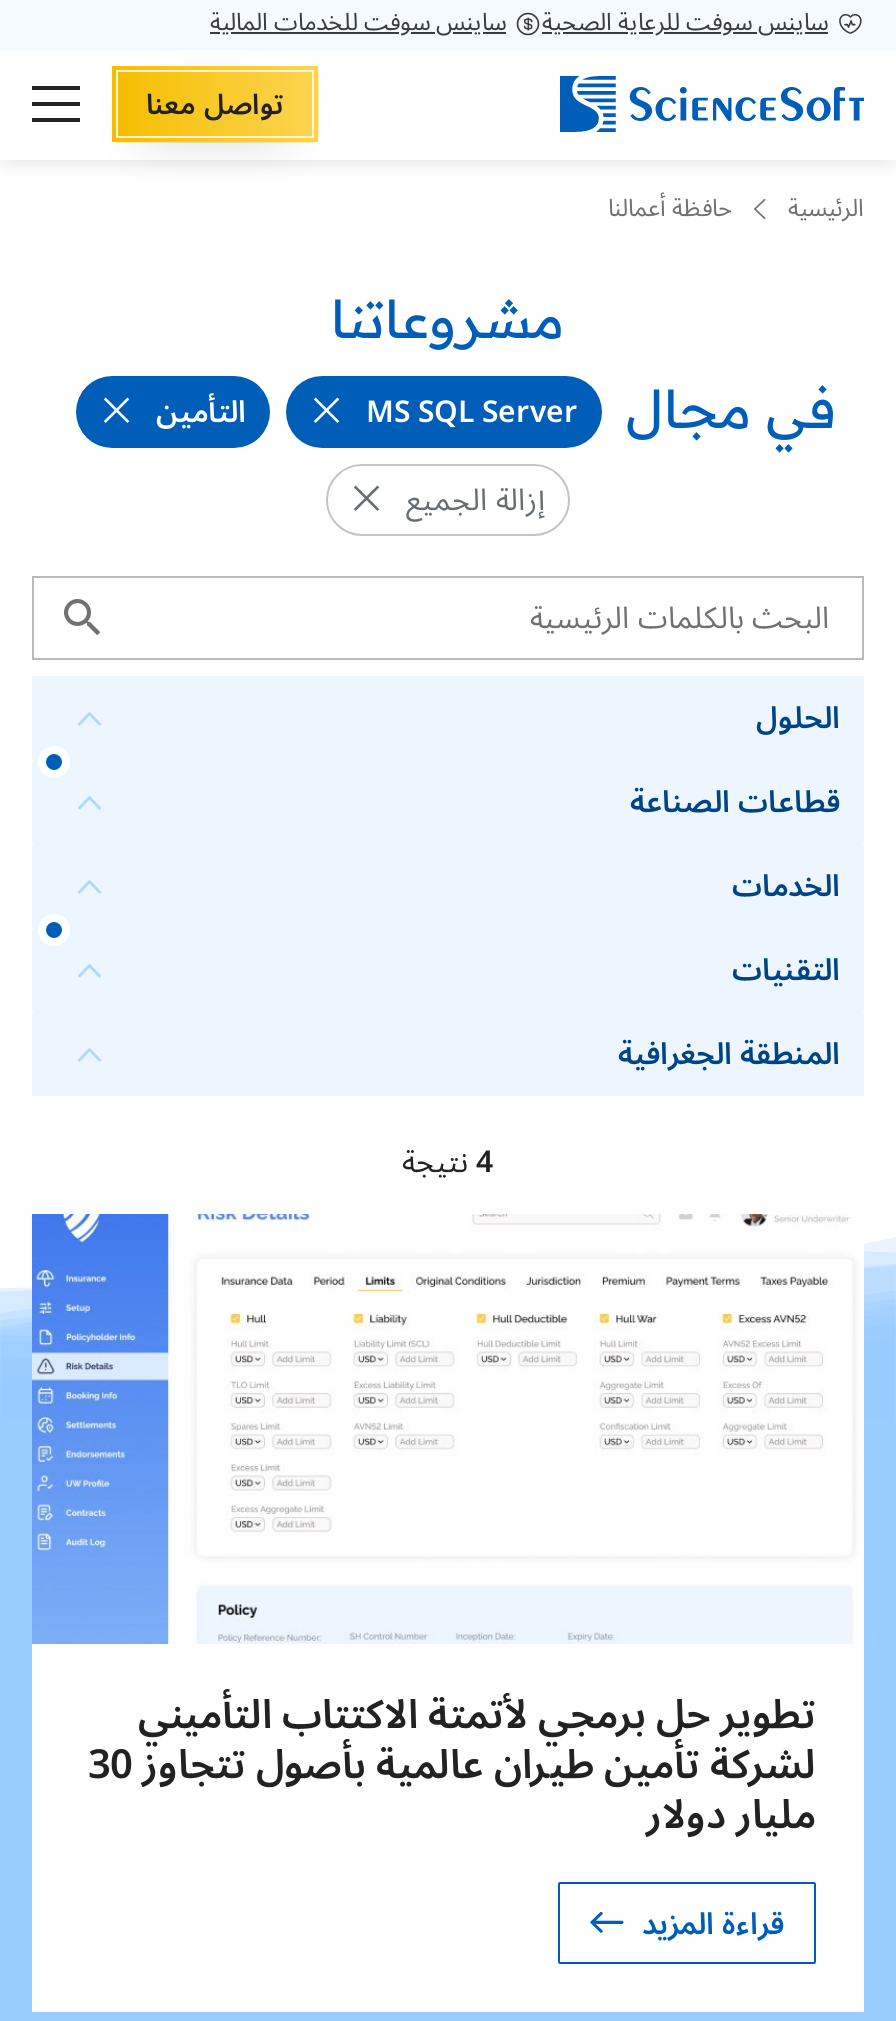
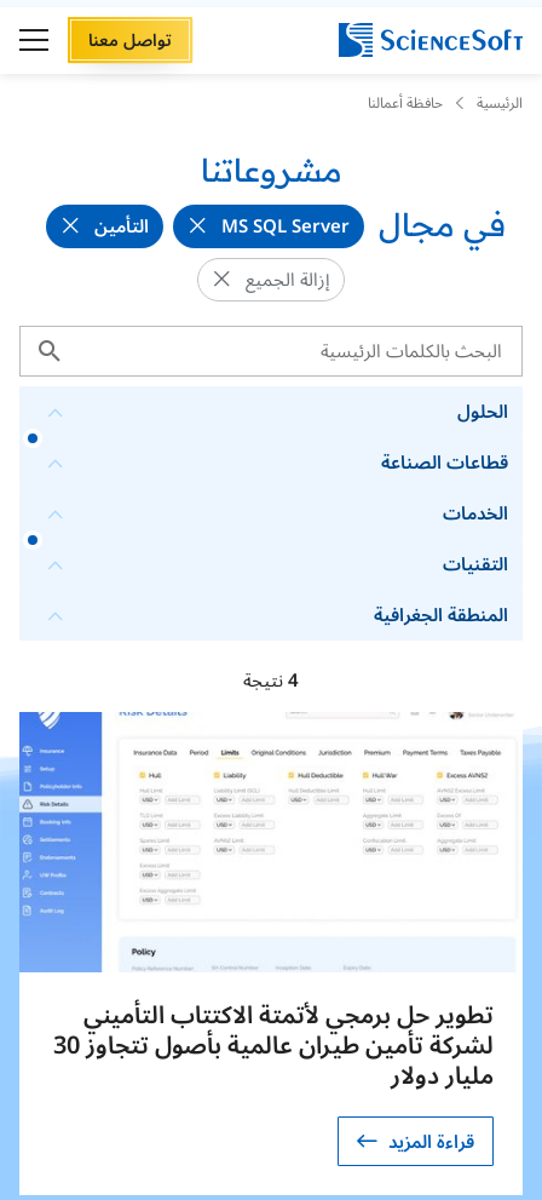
[210,0,828,48] ساينس سوفت للرعاية الصحية | ساينس سوفت للخدمات المالية -> none

